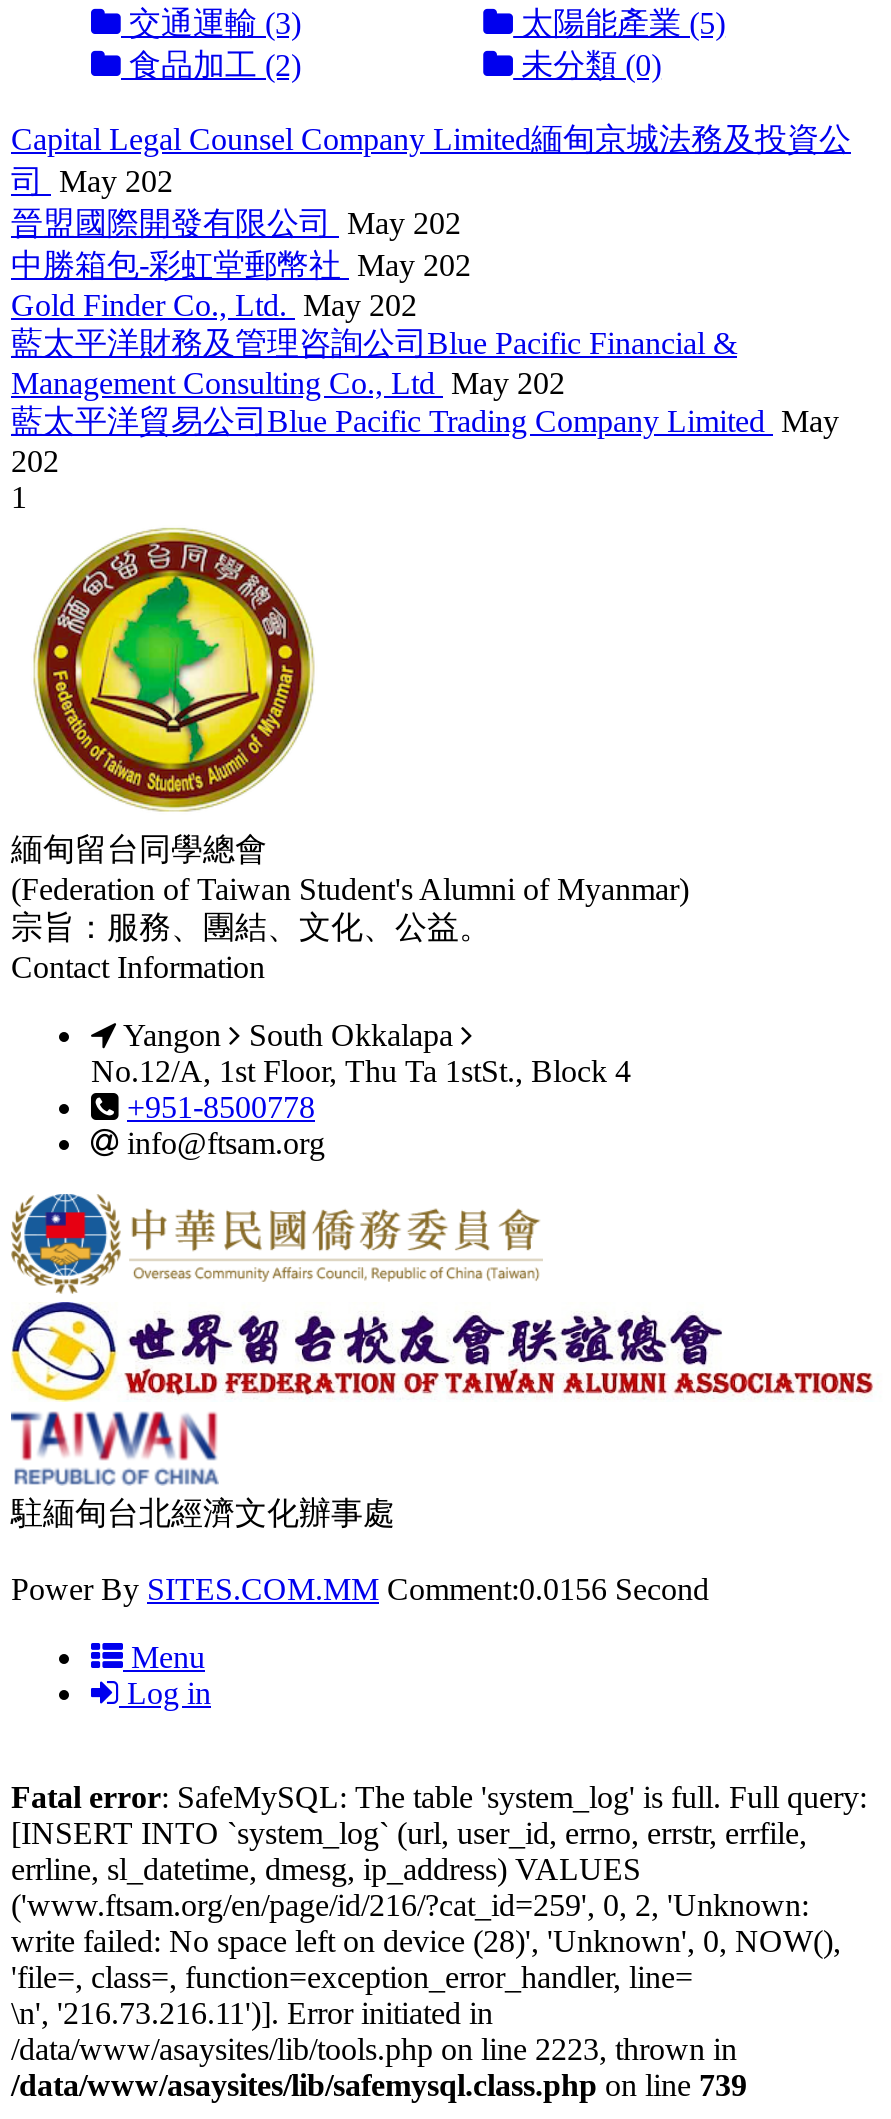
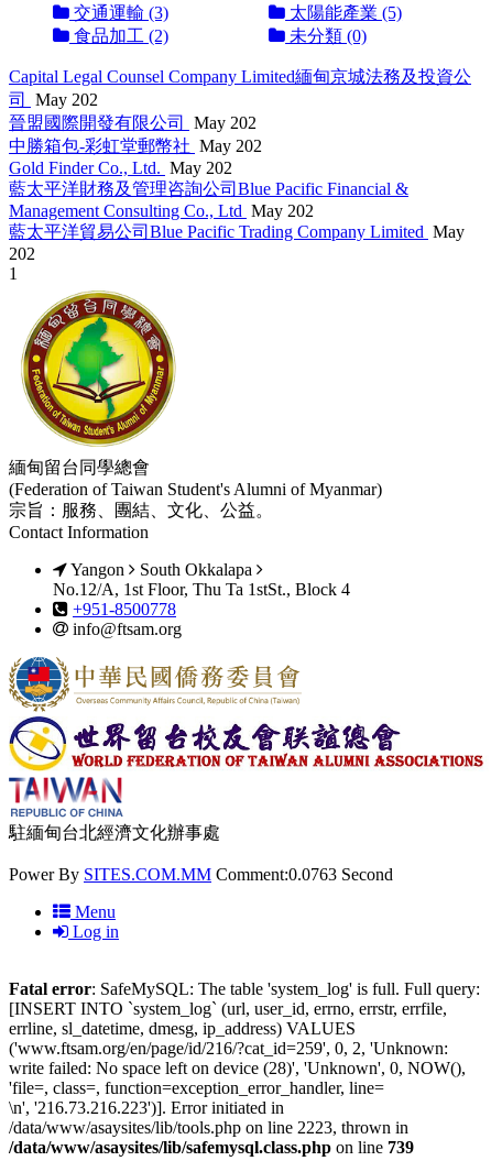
[11,1572,709,1606] Power By SITES.COM.MM Comment:0.0156 Second -> [9,865,393,884] Power By SITES.COM.MM Comment:0.0763 Second
[11,1996,493,2030] \n', '216.73.216.11')]. Error initiated in -> [9,1098,284,1117] \n', '216.73.216.223')]. Error initiated in

